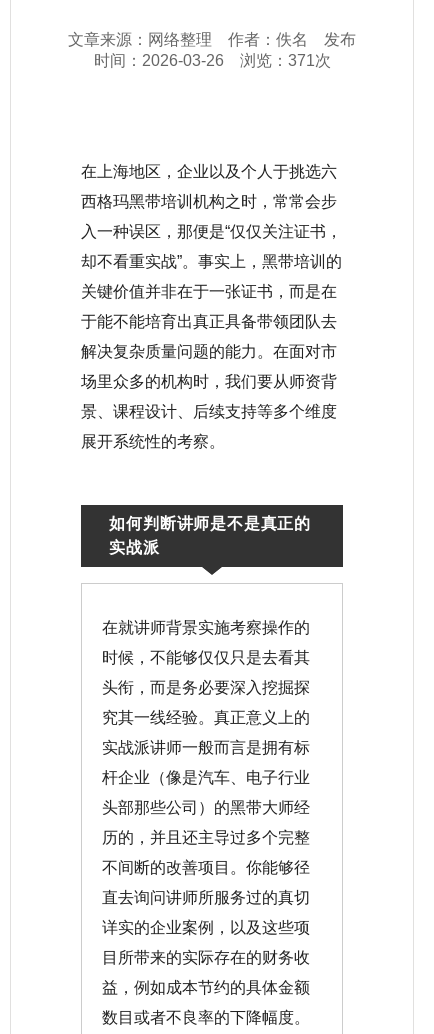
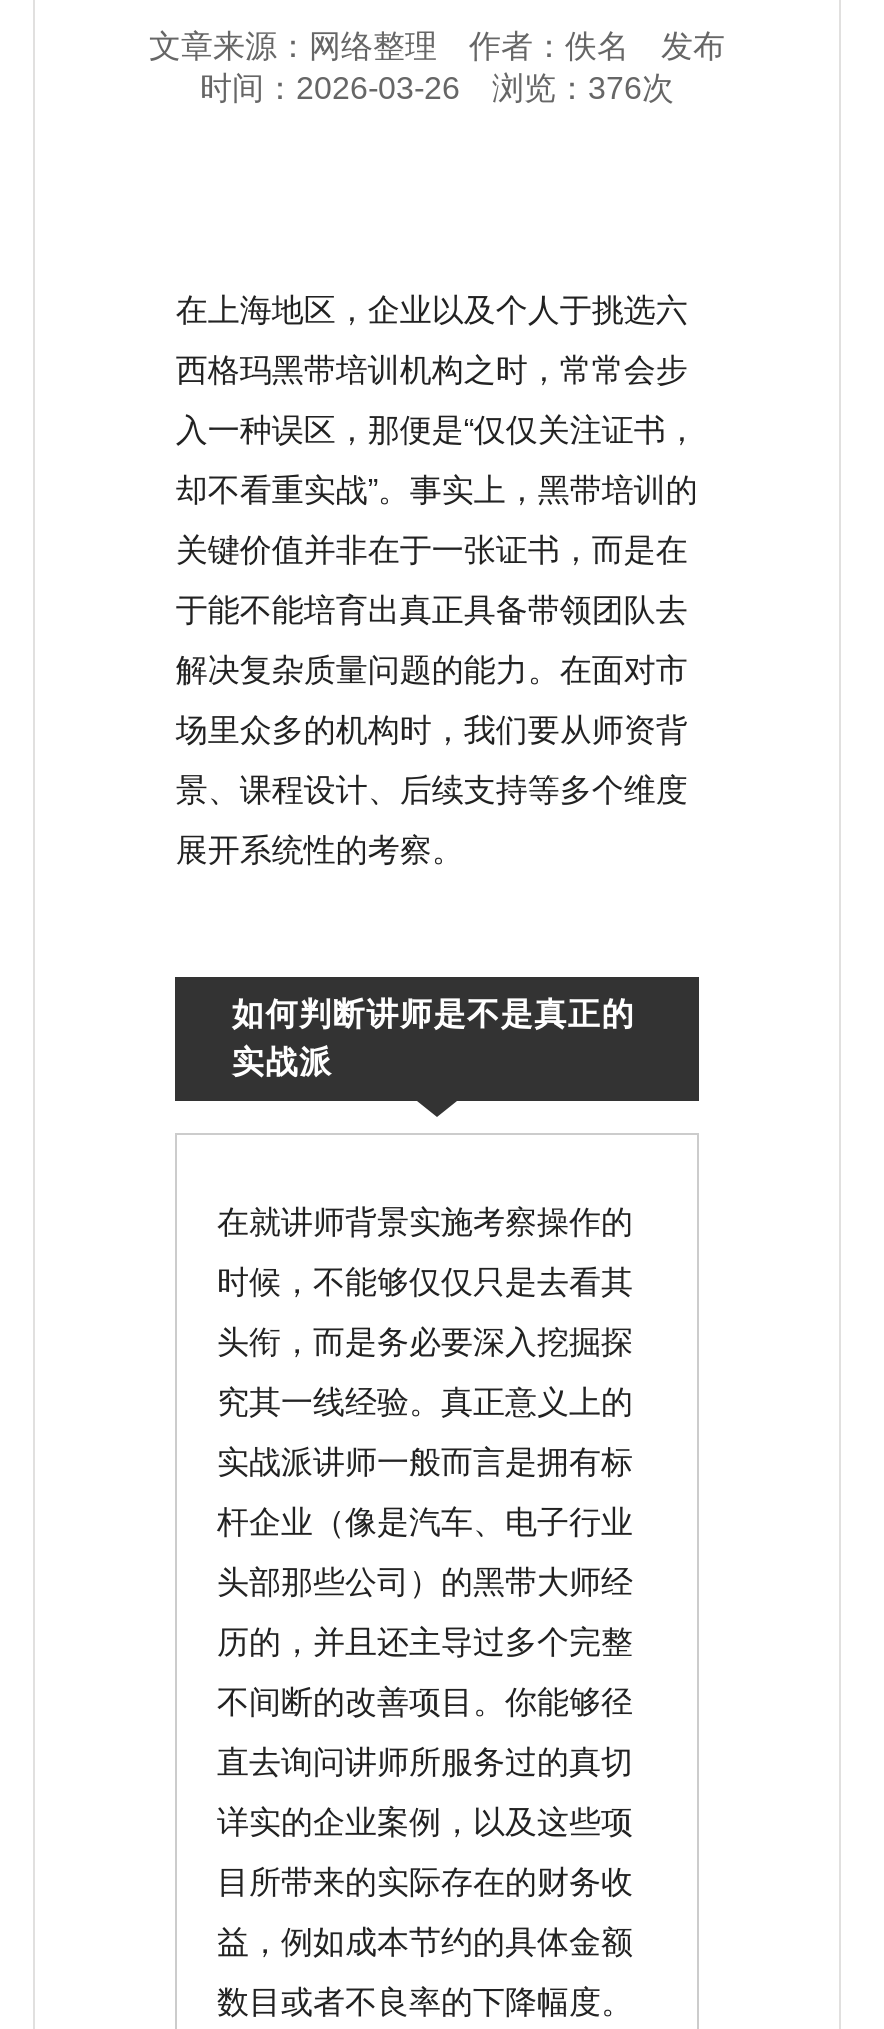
[93,52,330,69] 时间：2026-03-26 浏览：371次 -> [200,72,674,106] 时间：2026-03-26 浏览：376次

